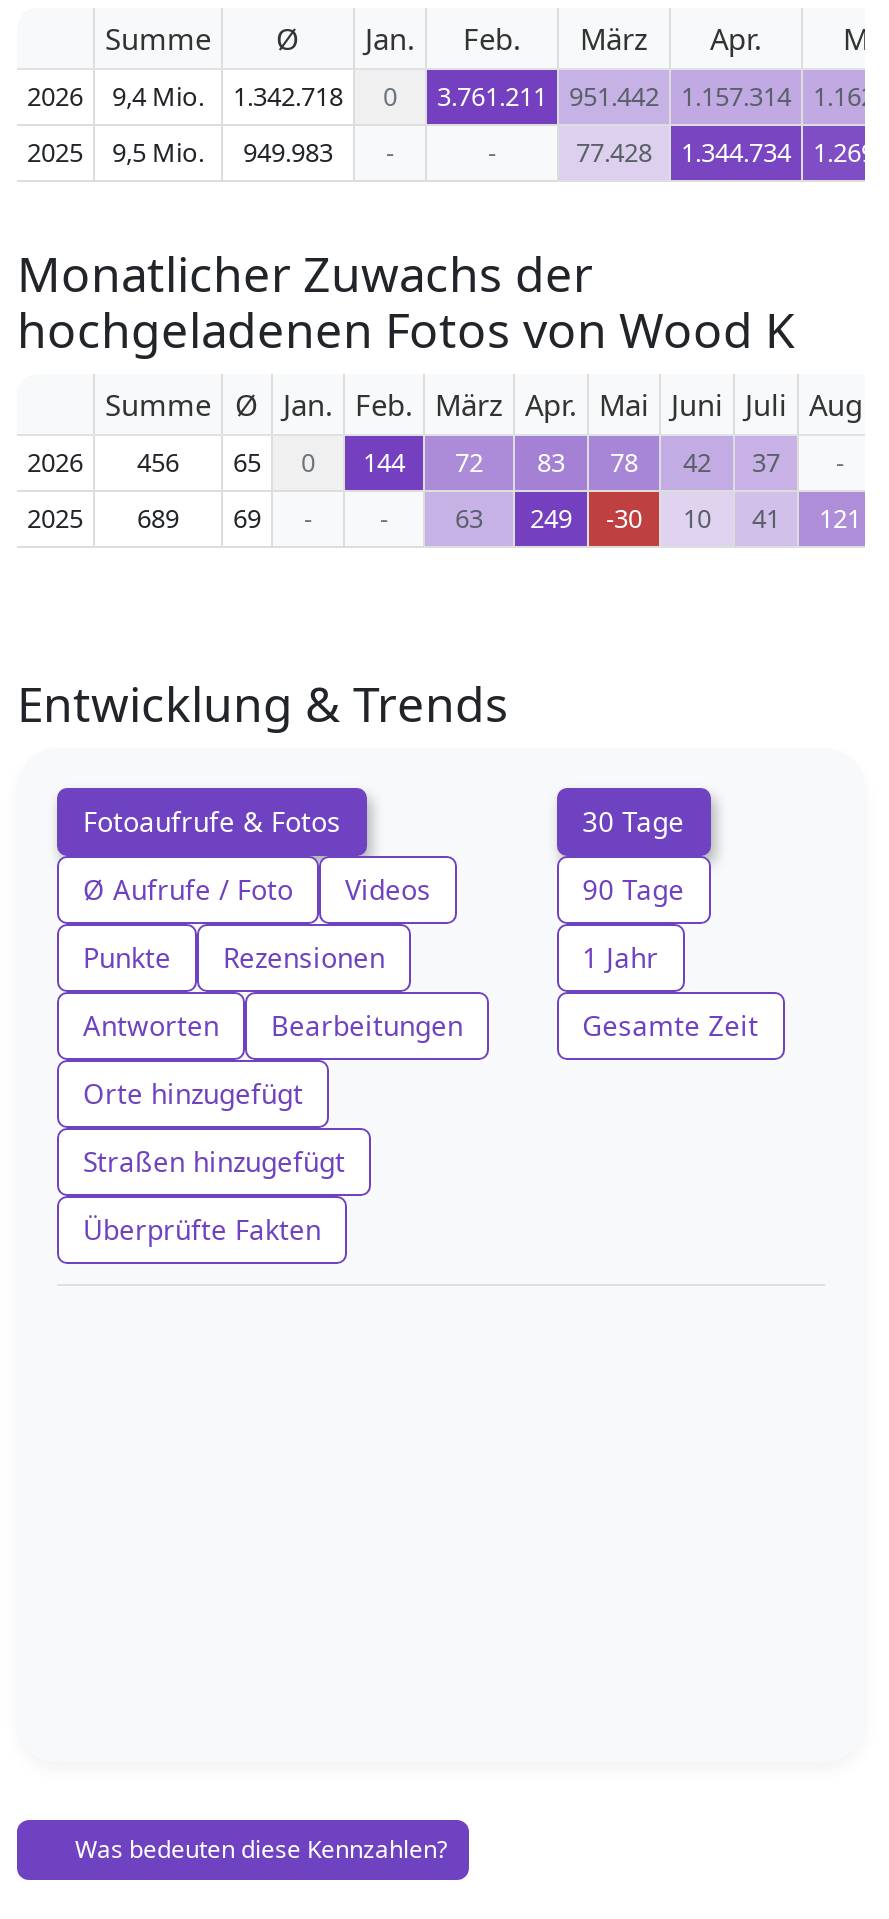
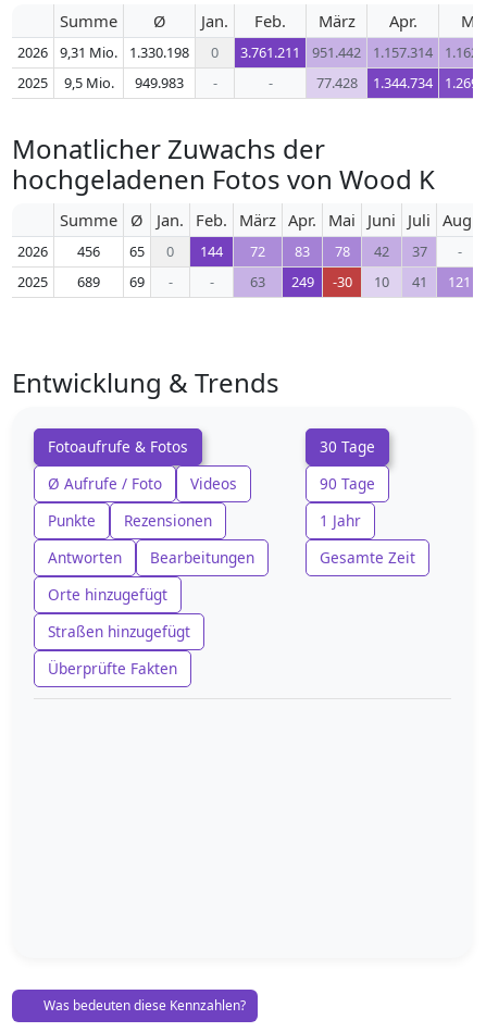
[112,78,204,114] 9,4 Mio. -> [60,42,117,62] 9,31 Mio.
[233,78,343,114] 1.342.718 -> [129,42,189,62] 1.330.198

